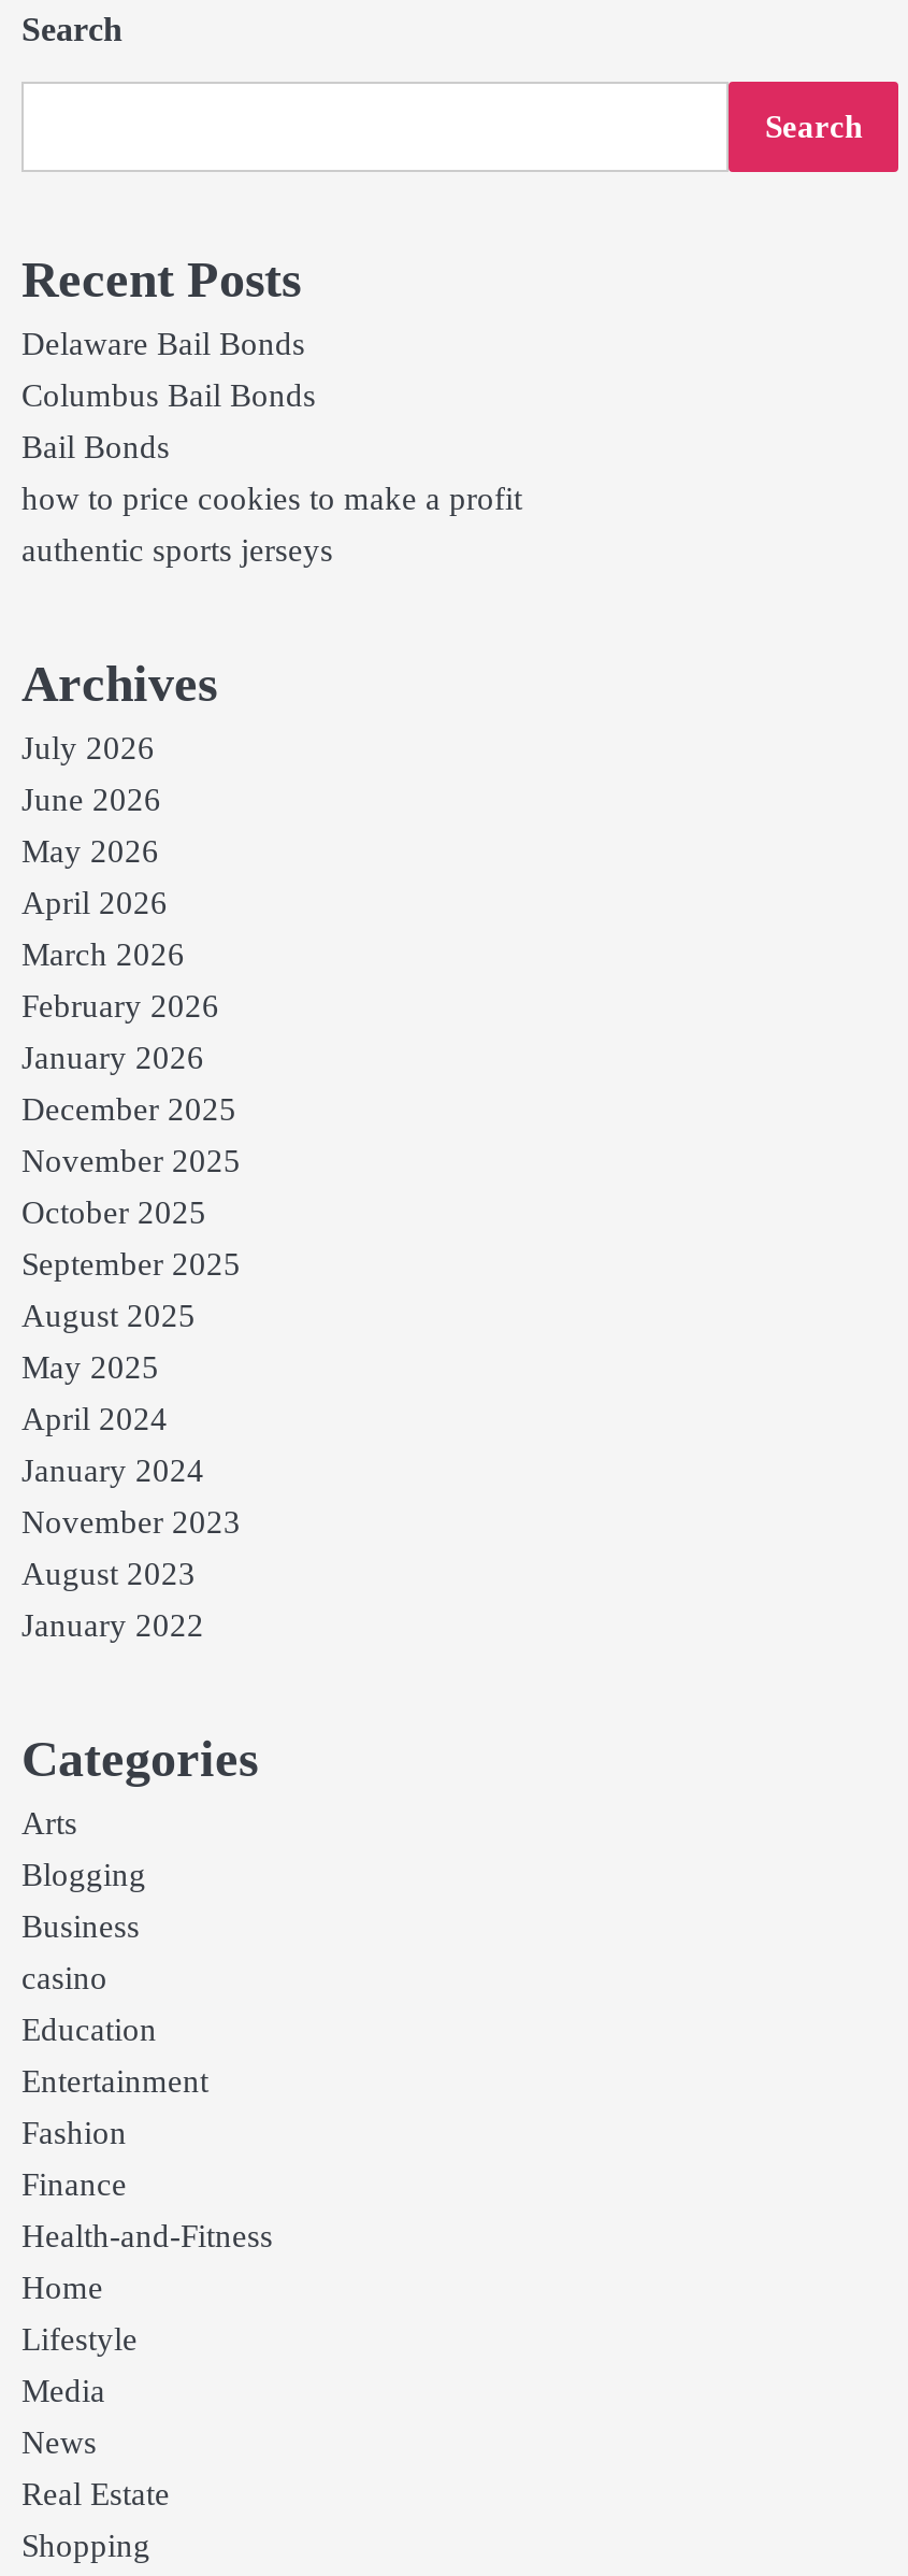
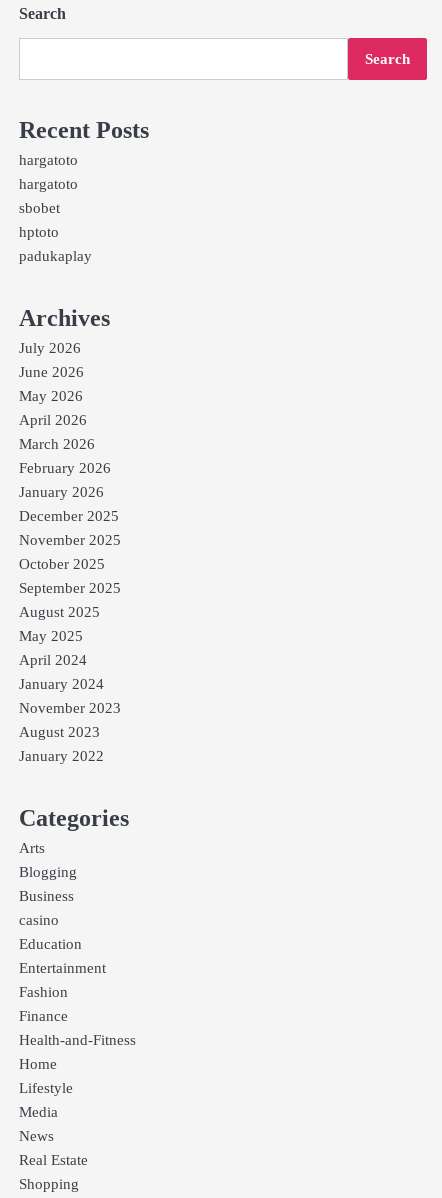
[21,328,305,362] Delaware Bail Bonds -> [19,152,78,168] hargatoto
[21,379,316,414] Columbus Bail Bonds -> [19,176,78,192] hargatoto
[21,431,170,465] Bail Bonds -> [19,200,60,216] sbobet
[21,483,522,517] how to price cookies to make a profit -> [19,224,59,240] hptoto
[21,534,333,569] authentic sports jerseys -> [19,248,92,264] padukaplay

